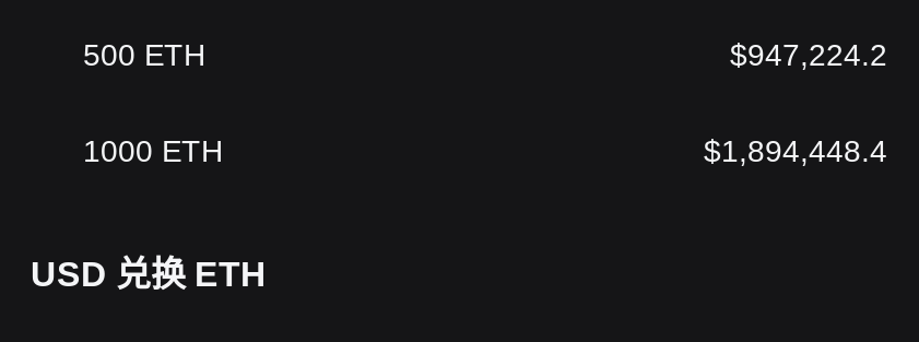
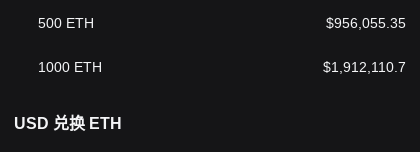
[730,37,887,72] $947,224.2 -> [326,15,406,31] $956,055.35
[704,133,887,168] $1,894,448.4 -> [323,59,406,75] $1,912,110.7

